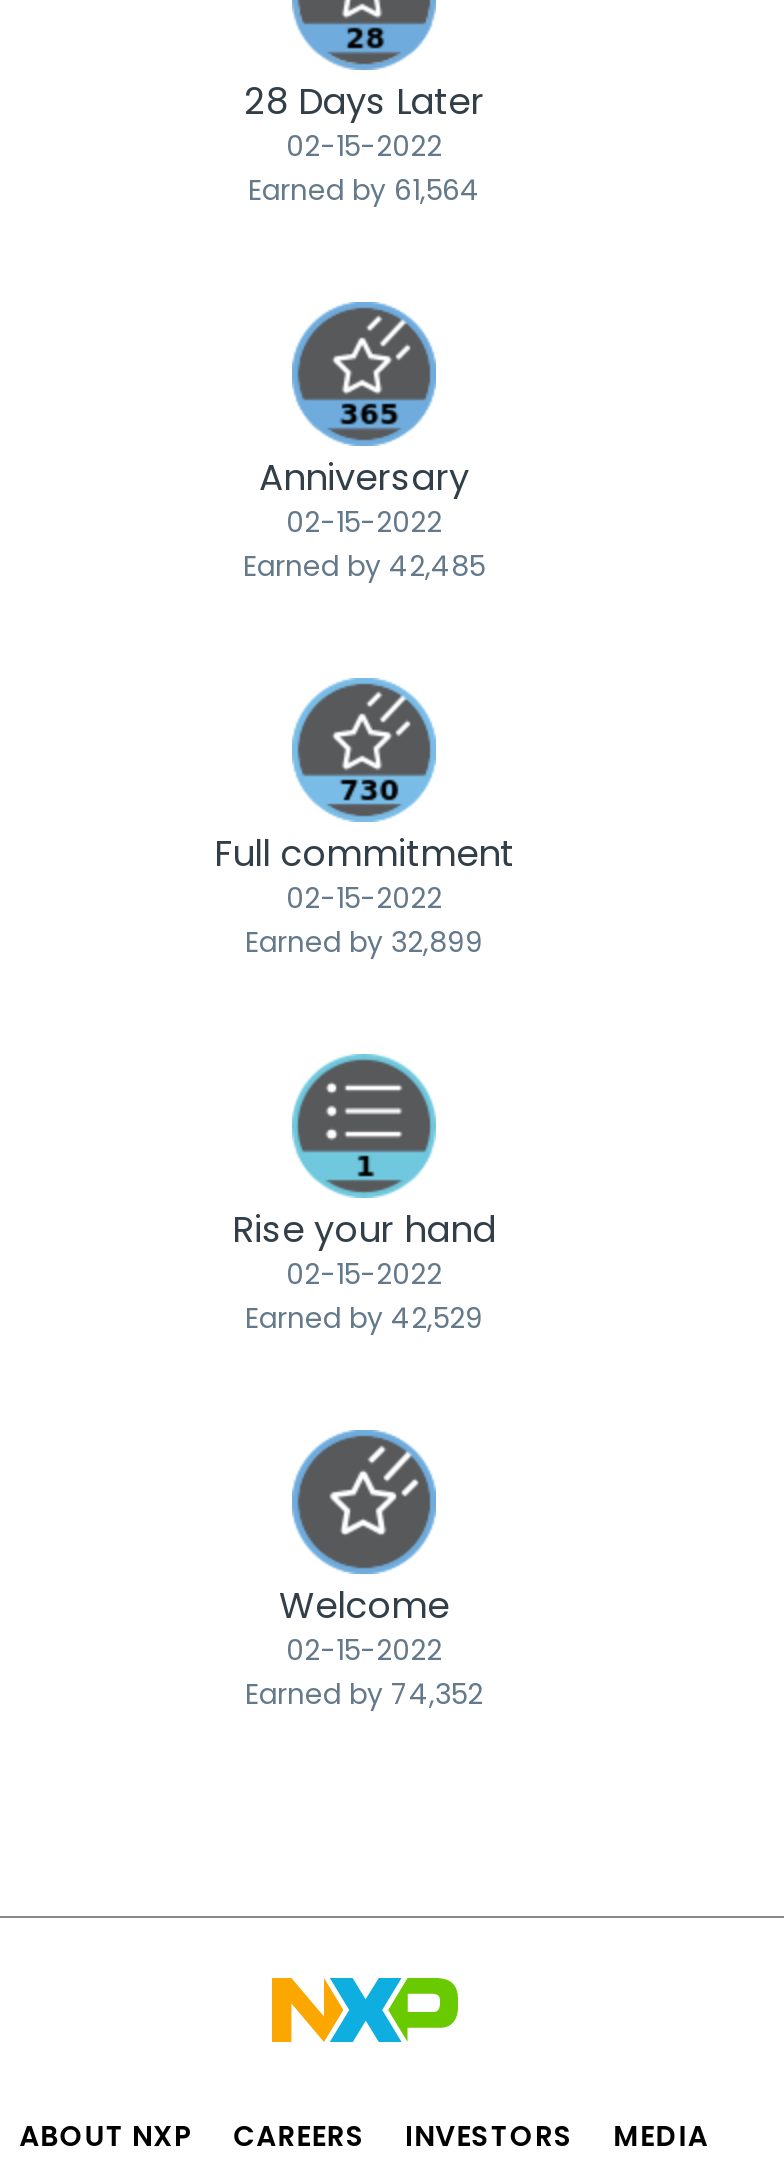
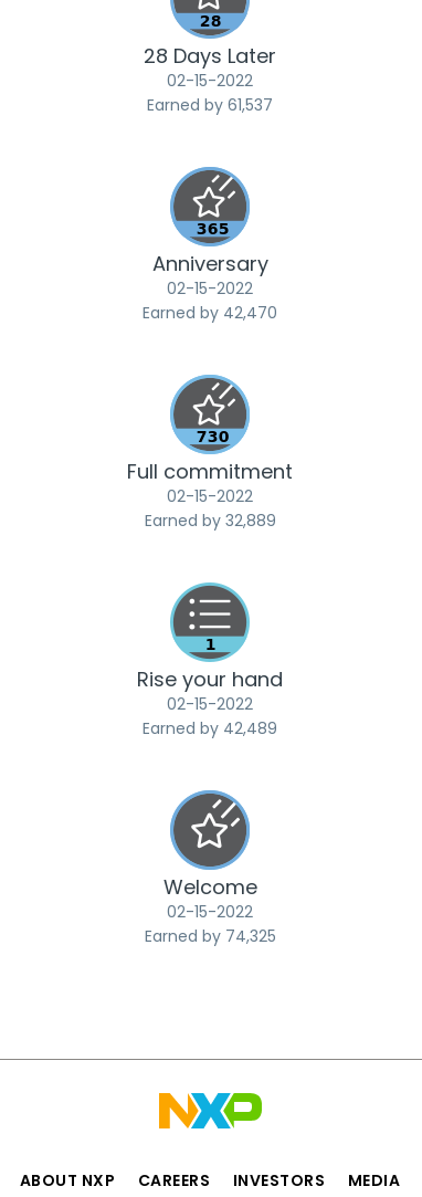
[248,169,480,209] Earned by 61,564 -> [147,93,273,116] Earned by 61,537
[243,545,485,585] Earned by 42,485 -> [143,301,277,323] Earned by 42,470
[245,921,483,961] Earned by 32,899 -> [144,509,276,531] Earned by 32,889
[245,1297,483,1337] Earned by 42,529 -> [143,717,277,739] Earned by 42,489
[245,1673,483,1713] Earned by 74,352 -> [144,925,276,947] Earned by 74,325

